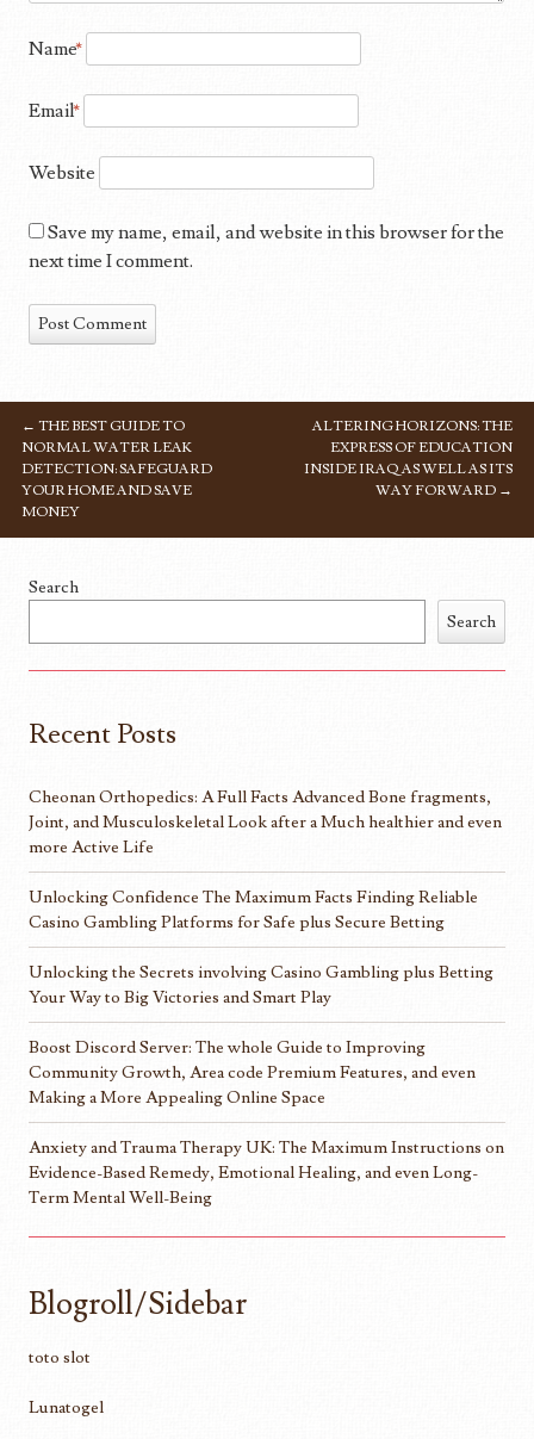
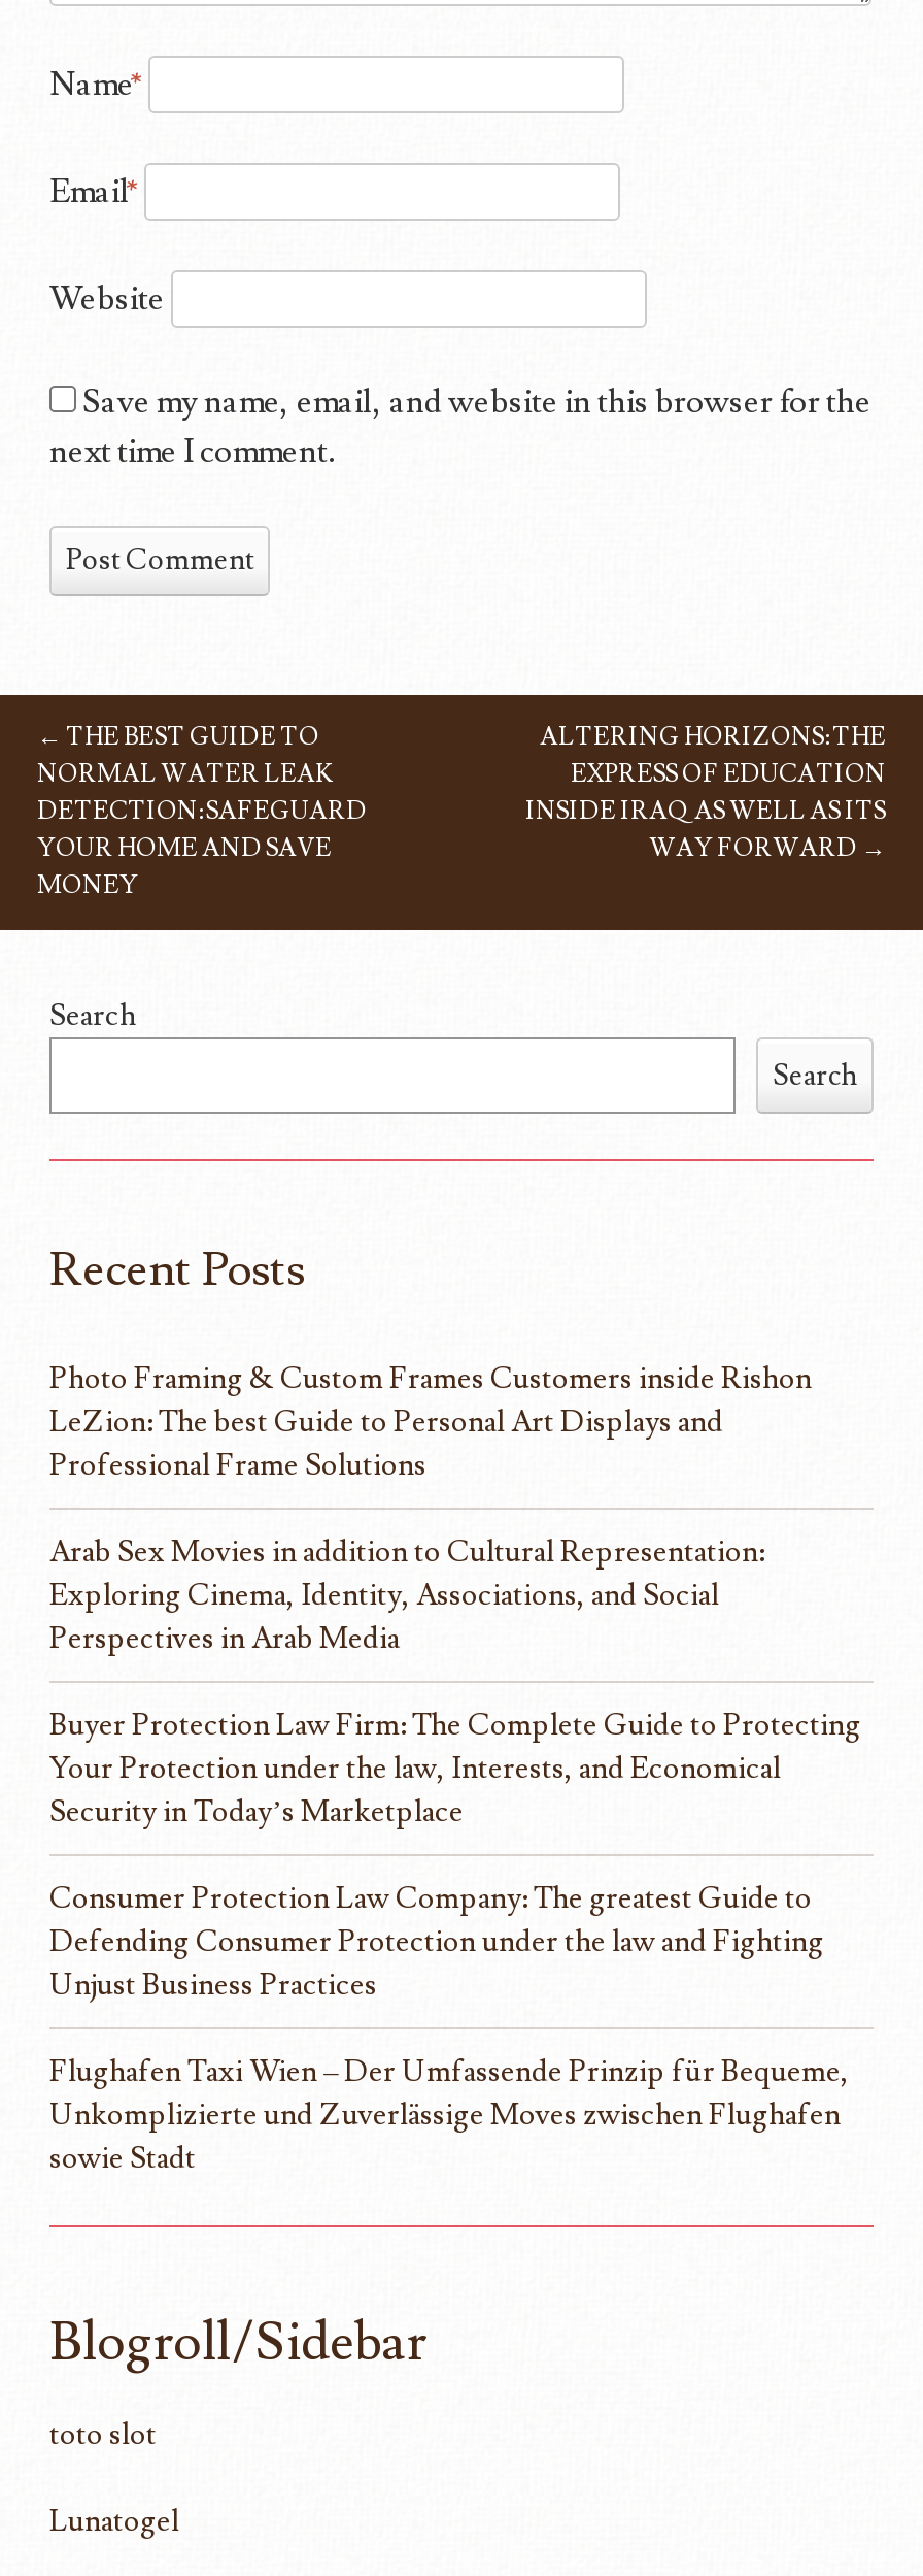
[29,786,502,859] Cheonan Orthopedics: A Full Facts Advanced Bone fragments, | Joint, and Musculoskeletal Look after a Much healthier and even | more Active Life -> [49,1360,812,1486] Photo Framing & Custom Frames Customers inside Rishon | LeZion: The best Guide to Personal Art Displays and | Professional Frame Solutions
[29,886,478,934] Unlocking Confidence The Maximum Facts Finding Reliable | Casino Gambling Platforms for Safe plus Secure Betting -> [49,1533,764,1659] Arab Sex Movies in addition to Cultural Representation: | Exploring Cinema, Identity, Associations, and Social | Perspectives in Arab Media
[29,961,493,1009] Unlocking the Secrets involving Casino Gambling plus Betting | Your Way to Big Victories and Smart Play -> [49,1706,861,1832] Buyer Protection Law Firm: The Complete Guide to Protecting | Your Protection under the law, Interests, and Economical | Security in Today’s Marketplace
[29,1037,476,1109] Boost Discord Server: The whole Guide to Improving | Community Growth, Area code Premium Features, and even | Making a More Appealing Online Space -> [49,1880,824,2006] Consumer Protection Law Company: The greatest Guide to | Defending Consumer Protection under the law and Fighting | Unjust Business Practices
[29,1137,504,1209] Anxiety and Trauma Therapy UK: The Maximum Instructions on | Evidence-Based Remedy, Emotional Healing, and even Long- | Term Mental Well-Being -> [49,2053,849,2179] Flughafen Taxi Wien – Der Umfassende Prinzip für Bequeme, | Unkomplizierte und Zuverlässige Moves zwischen Flughafen | sowie Stadt

